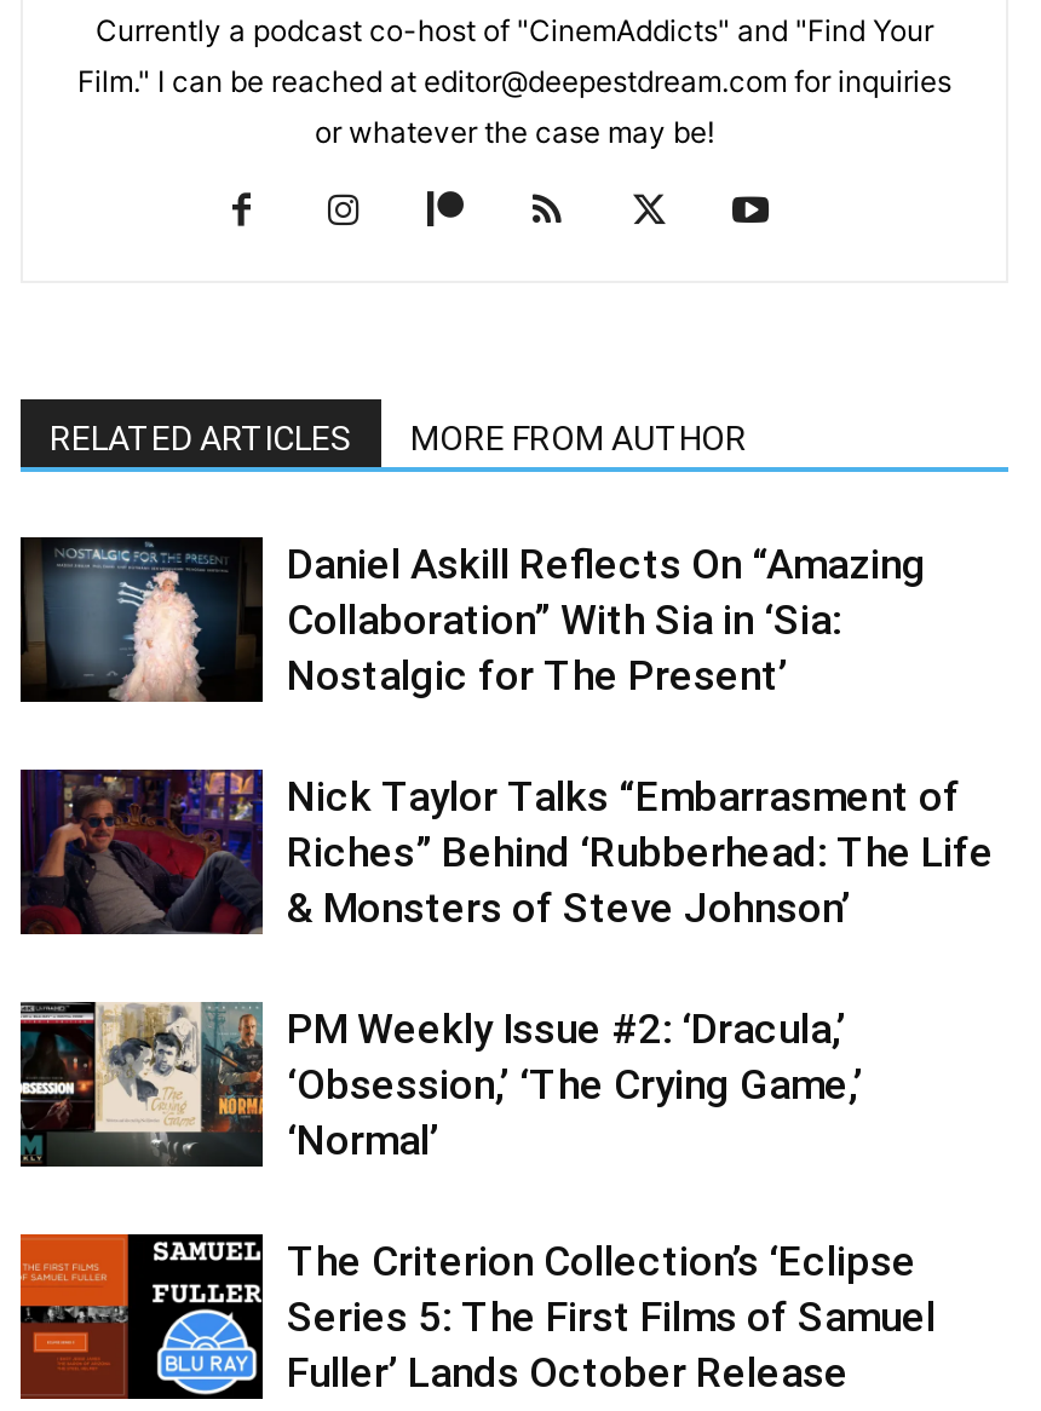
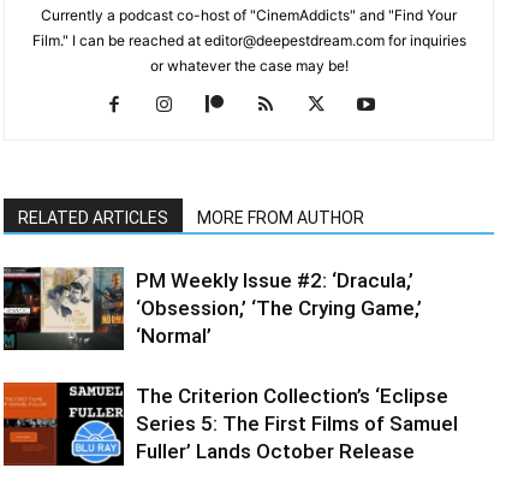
[21,535,994,931] [image] | Daniel Askill Reflects On “Amazing | Collaboration” With Sia in ‘Sia: | Nostalgic for The Present’ | Nick Taylor Talks “Embarrasment of | Riches” Behind ‘Rubberhead: The Life | & Monsters of Steve Johnson’ -> none
[18,767,253,937] [image] -> none

